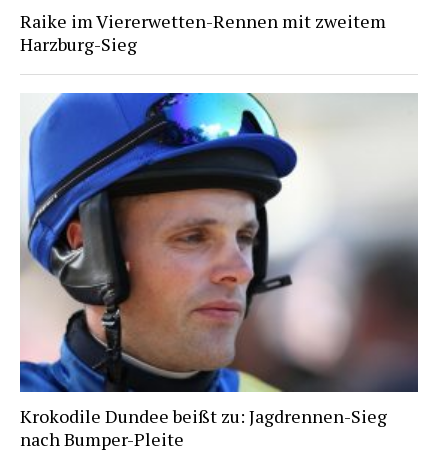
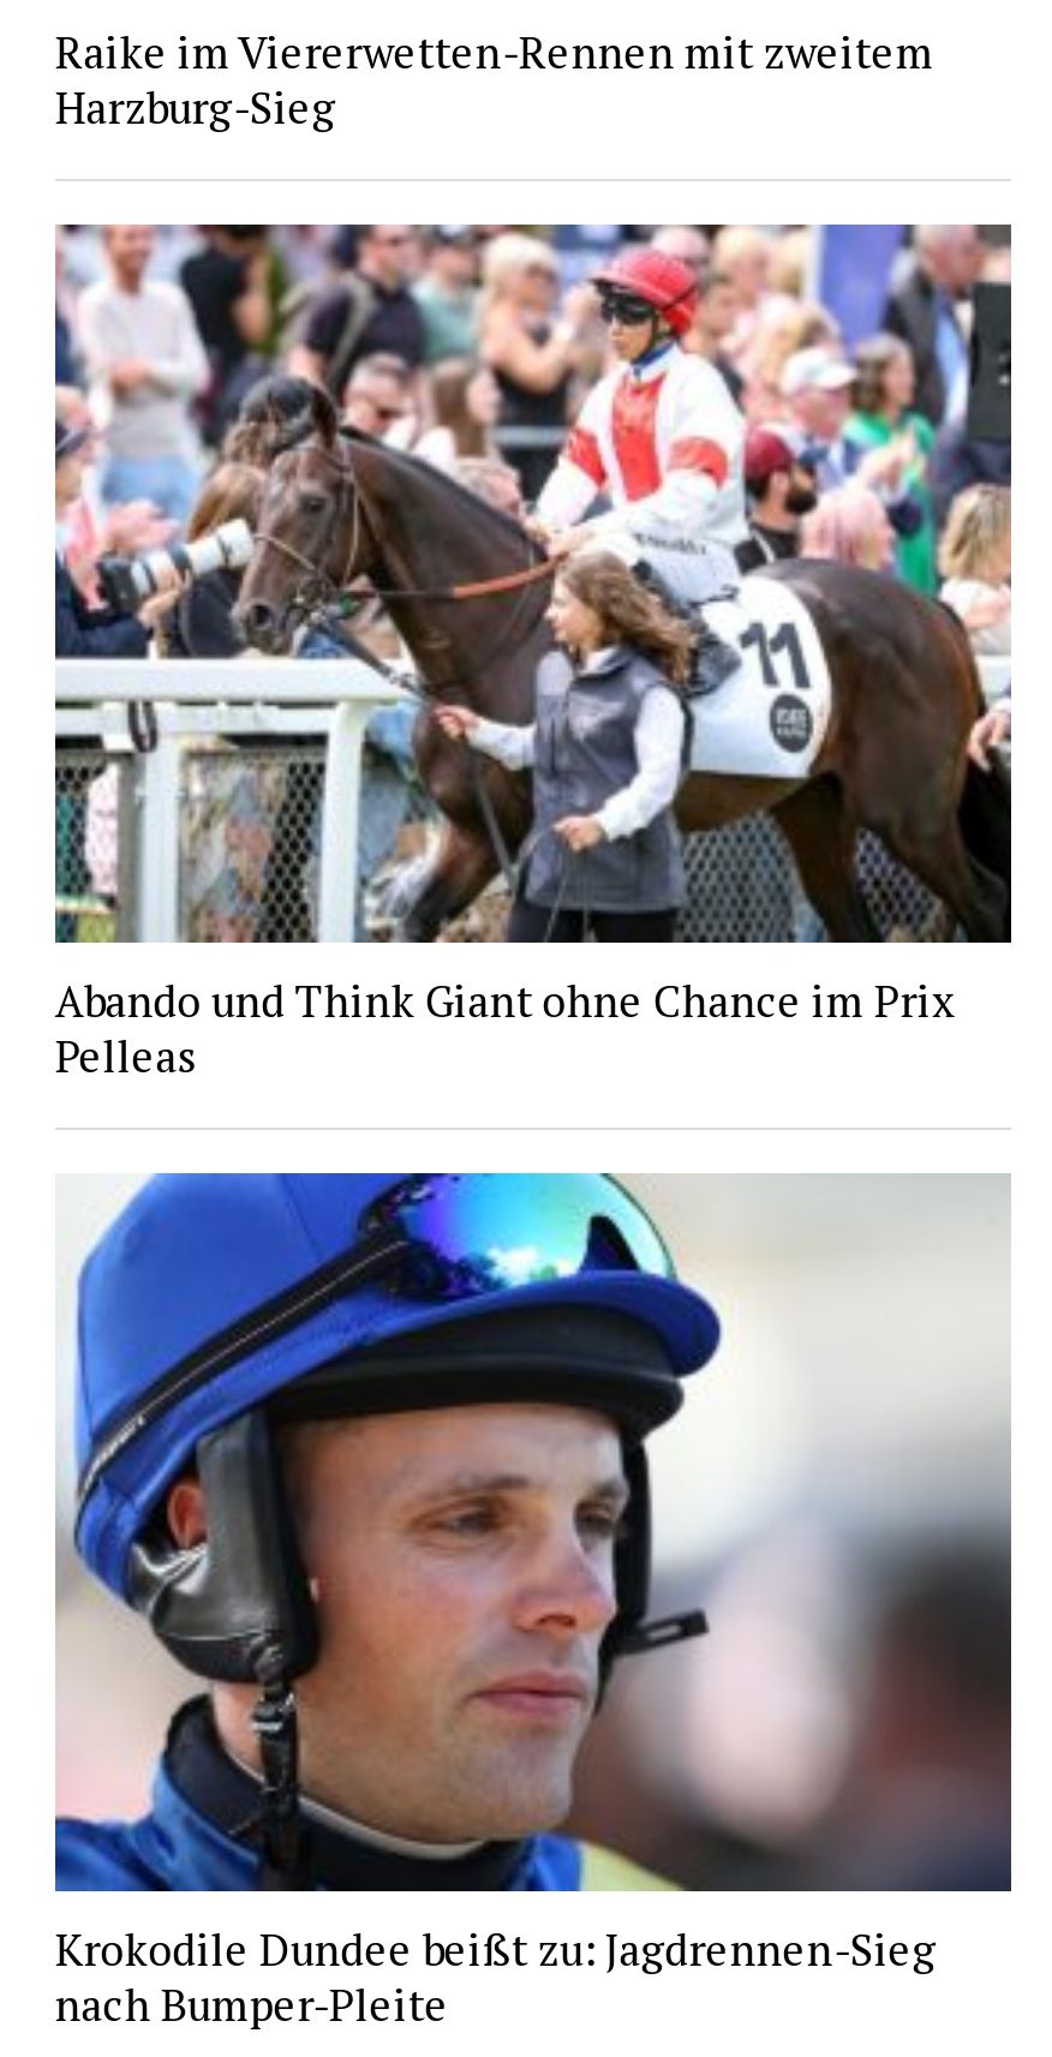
none -> [53,222,1014,1085] [image] | Abando und Think Giant ohne Chance im Prix | Pelleas

